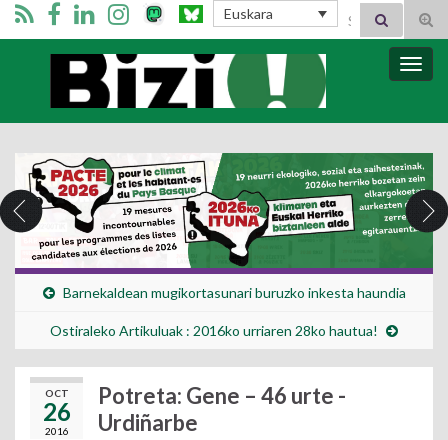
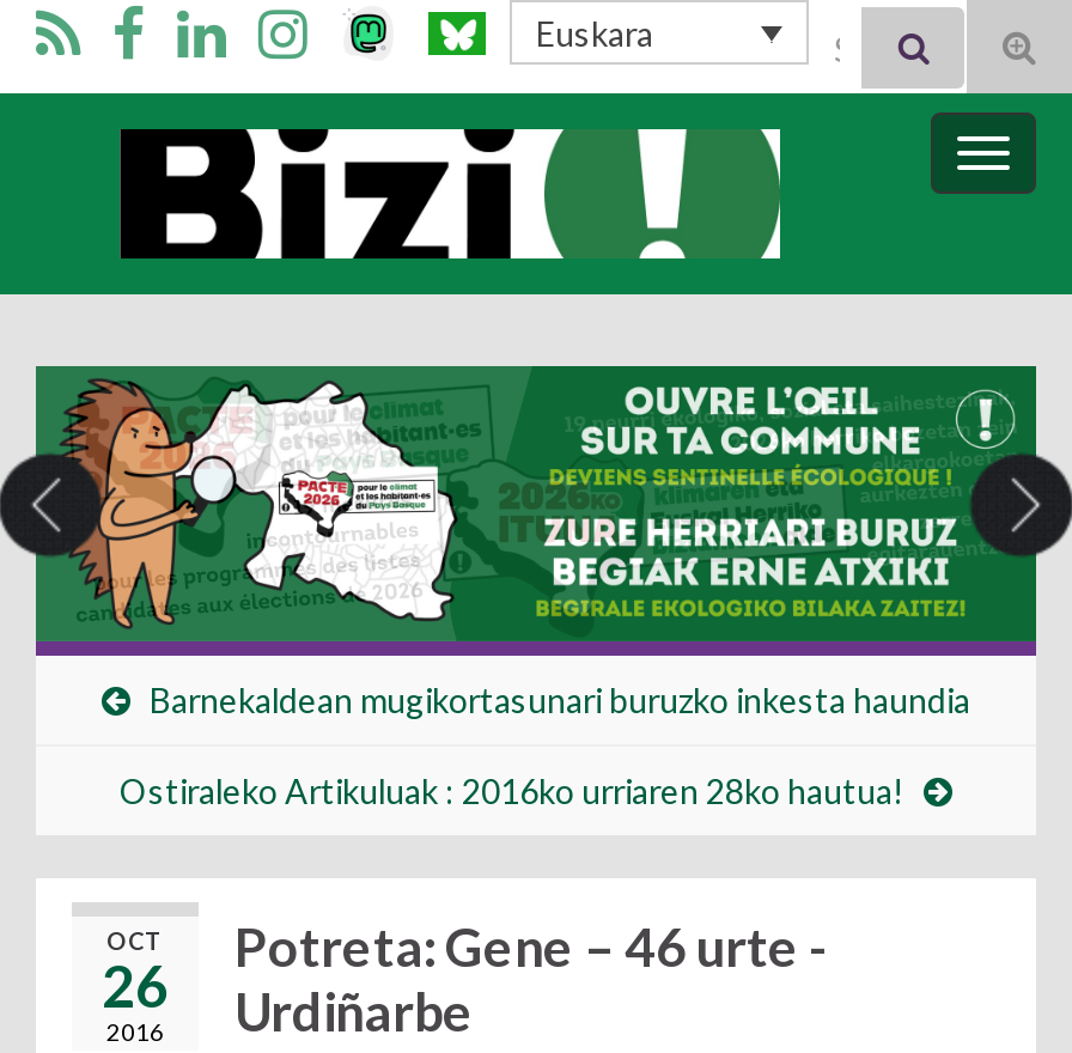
[15,153,430,269] [image] -> [33,364,1031,641] [image]

